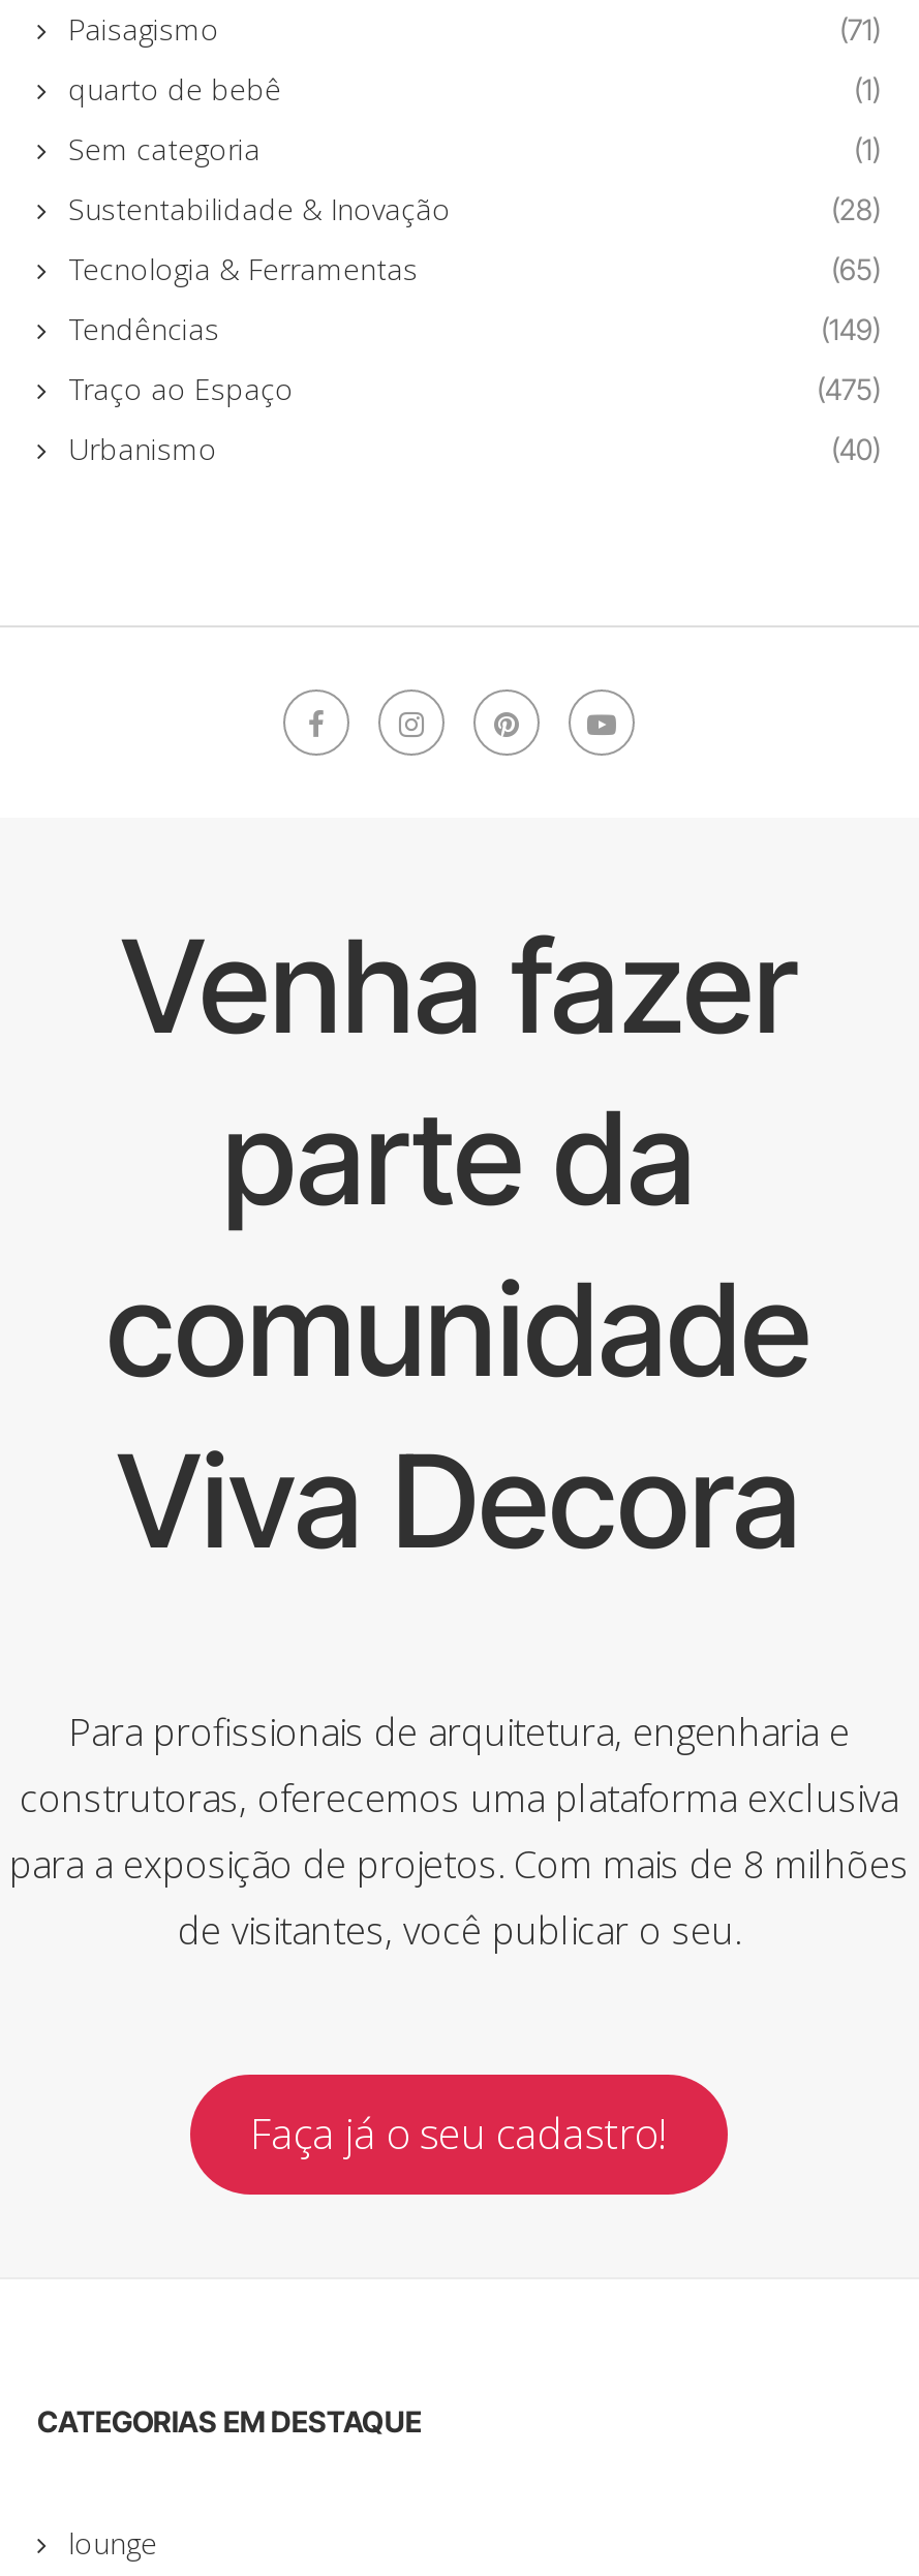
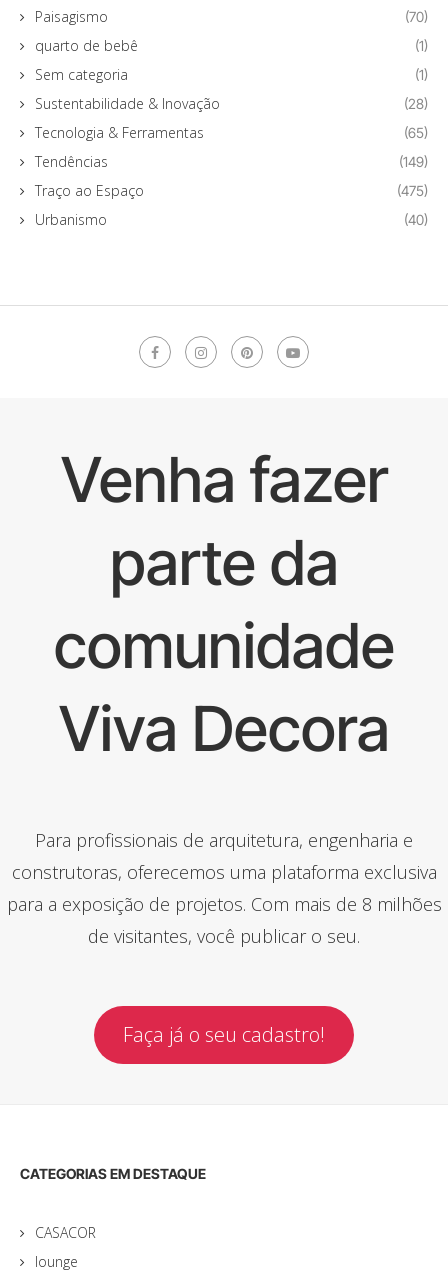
[839,11,881,47] (71) -> [405,8,428,25] (70)
none -> [35,1223,96,1242] CASACOR

